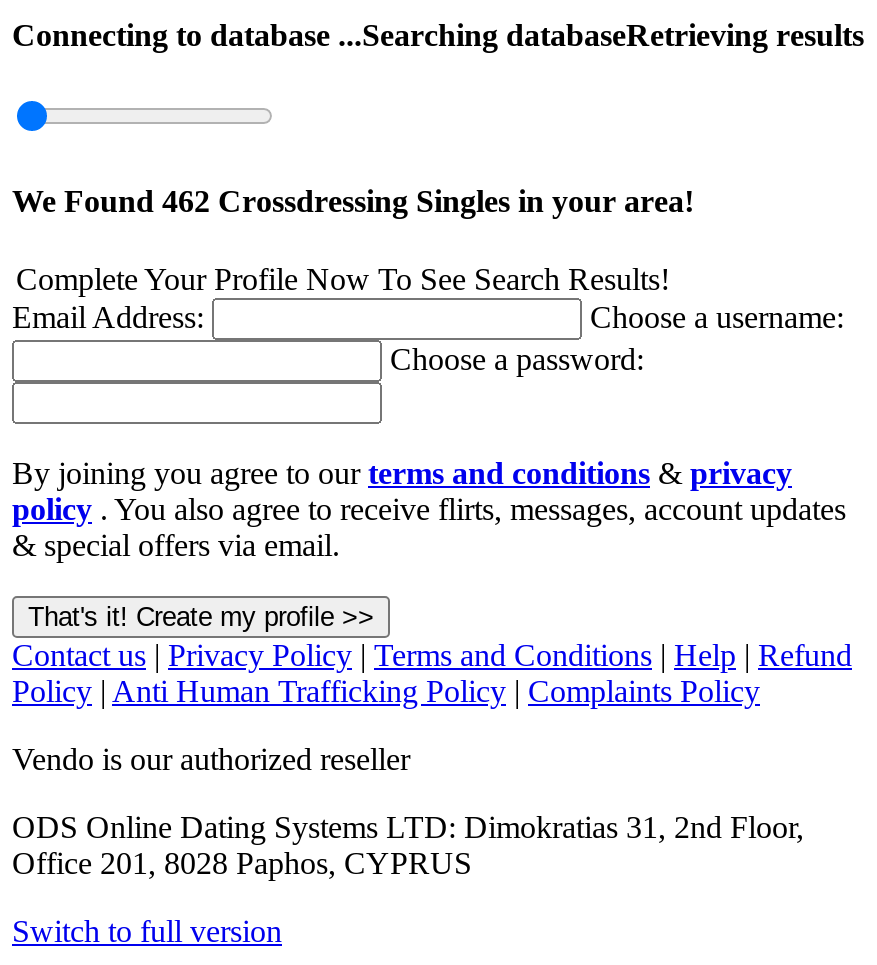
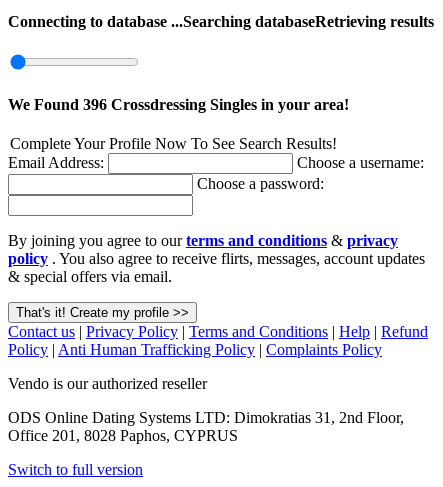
[12,183,694,217] We Found 462 Crossdressing Singles in your area! -> [8,96,349,113] We Found 396 Crossdressing Singles in your area!

